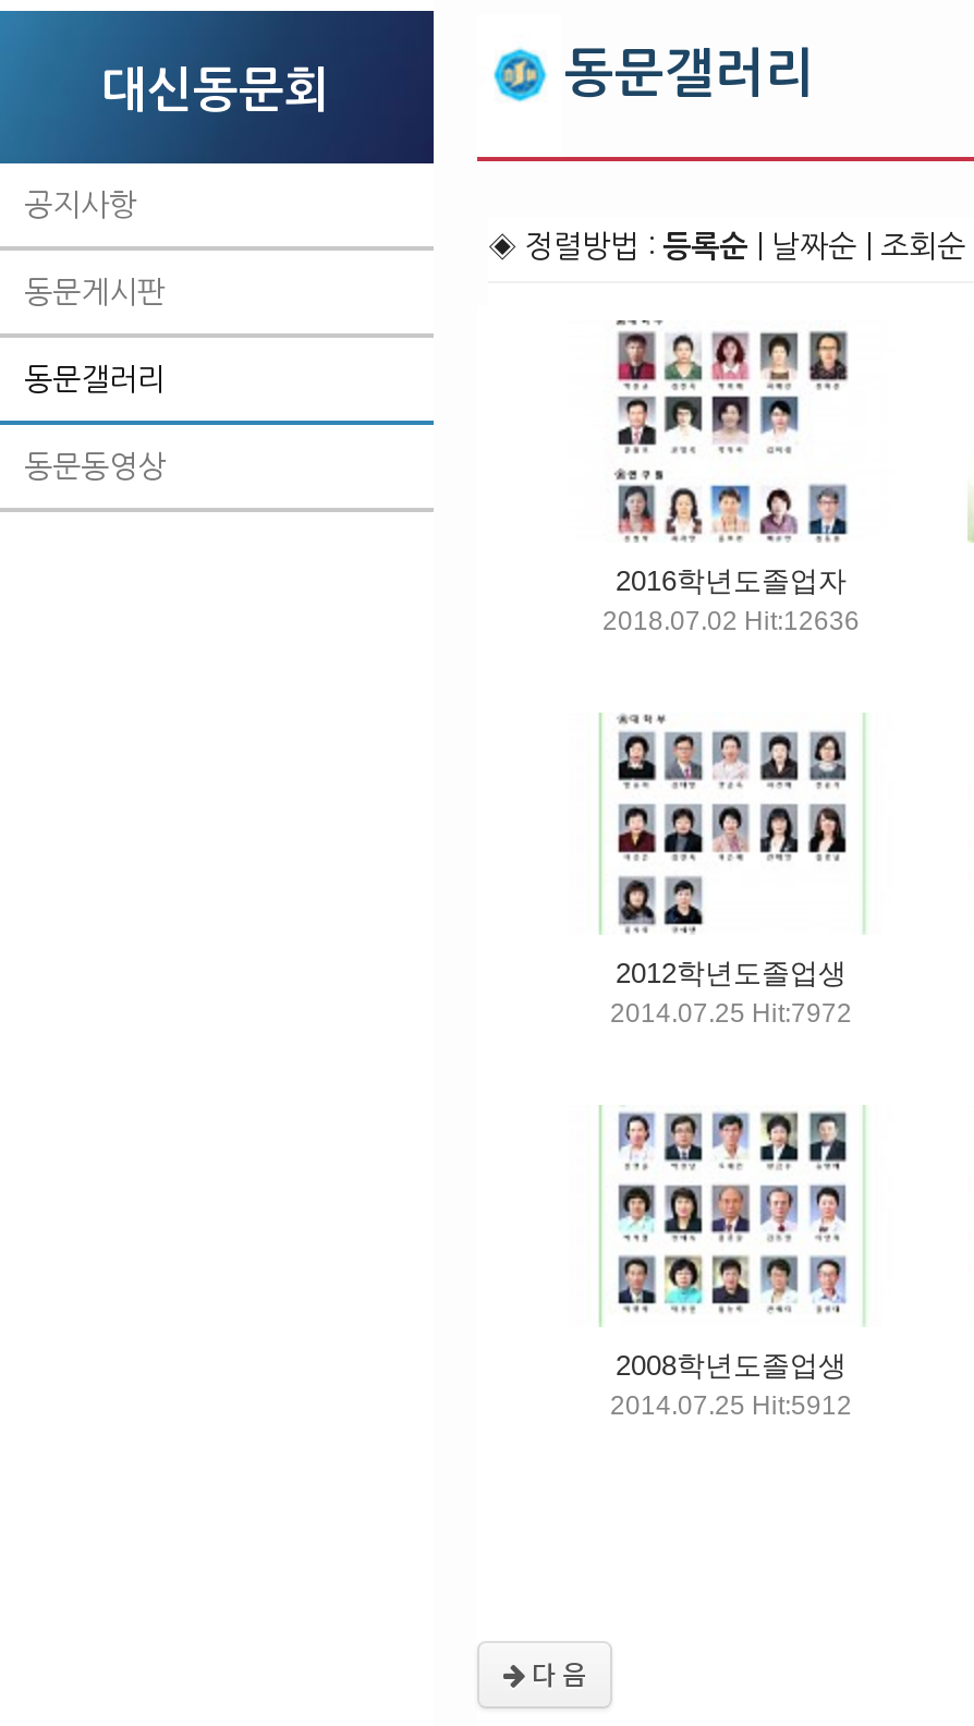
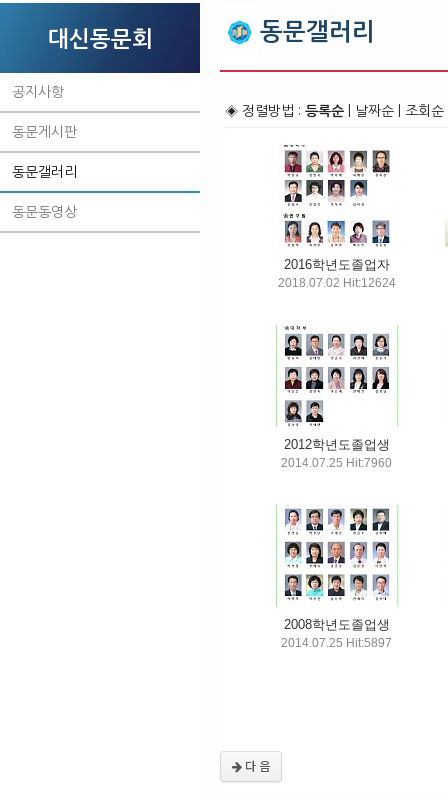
[602,606,860,636] 2018.07.02 Hit:12636 -> [277,276,395,290] 2018.07.02 Hit:12624
[610,998,852,1029] 2014.07.25 Hit:7972 -> [281,456,392,470] 2014.07.25 Hit:7960
[610,1390,852,1421] 2014.07.25 Hit:5912 -> [281,636,392,650] 2014.07.25 Hit:5897

